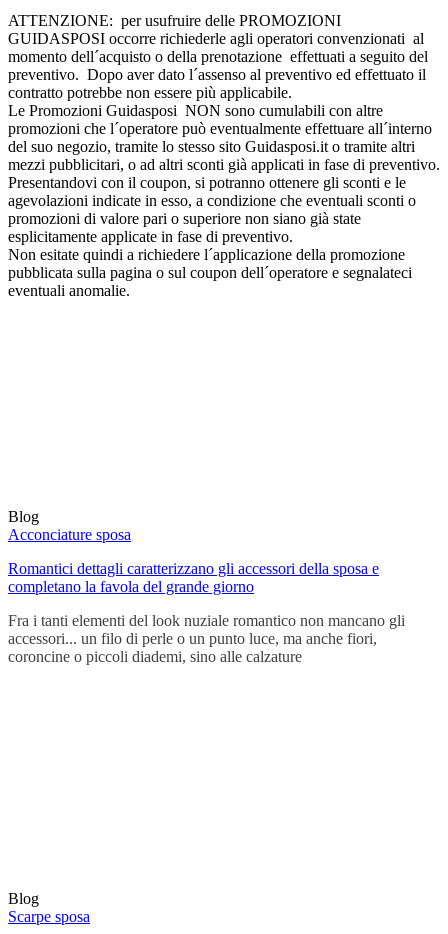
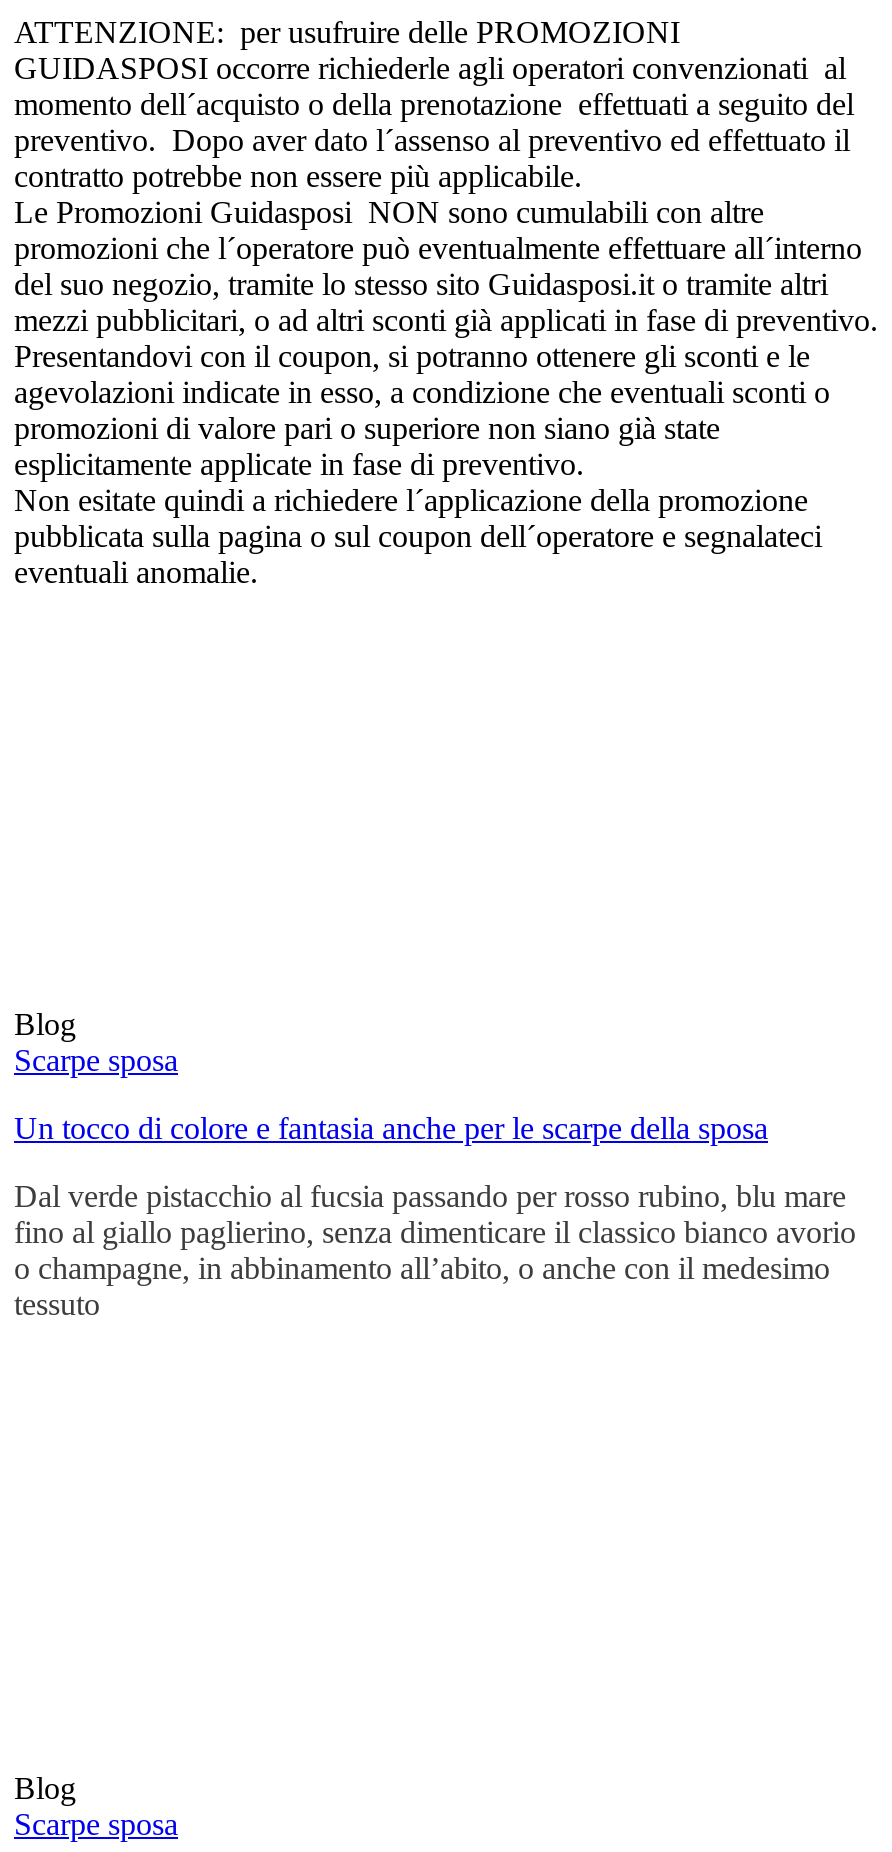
[8,526,131,543] Acconciature sposa -> [14,1042,178,1076] Scarpe sposa
[8,560,379,595] Romantici dettagli caratterizzano gli accessori della sposa e | completano la favola del grande giorno -> [14,1110,768,1144] Un tocco di colore e fantasia anche per le scarpe della sposa
[8,612,405,665] Fra i tanti elementi del look nuziale romantico non mancano gli | accessori... un filo di perle o un punto luce, ma anche fiori, | coroncine o piccoli diademi, sino alle calzature -> [14,1178,856,1320] Dal verde pistacchio al fucsia passando per rosso rubino, blu mare | fino al giallo paglierino, senza dimenticare il classico bianco avorio | o champagne, in abbinamento all’abito, o anche con il medesimo | tessuto

